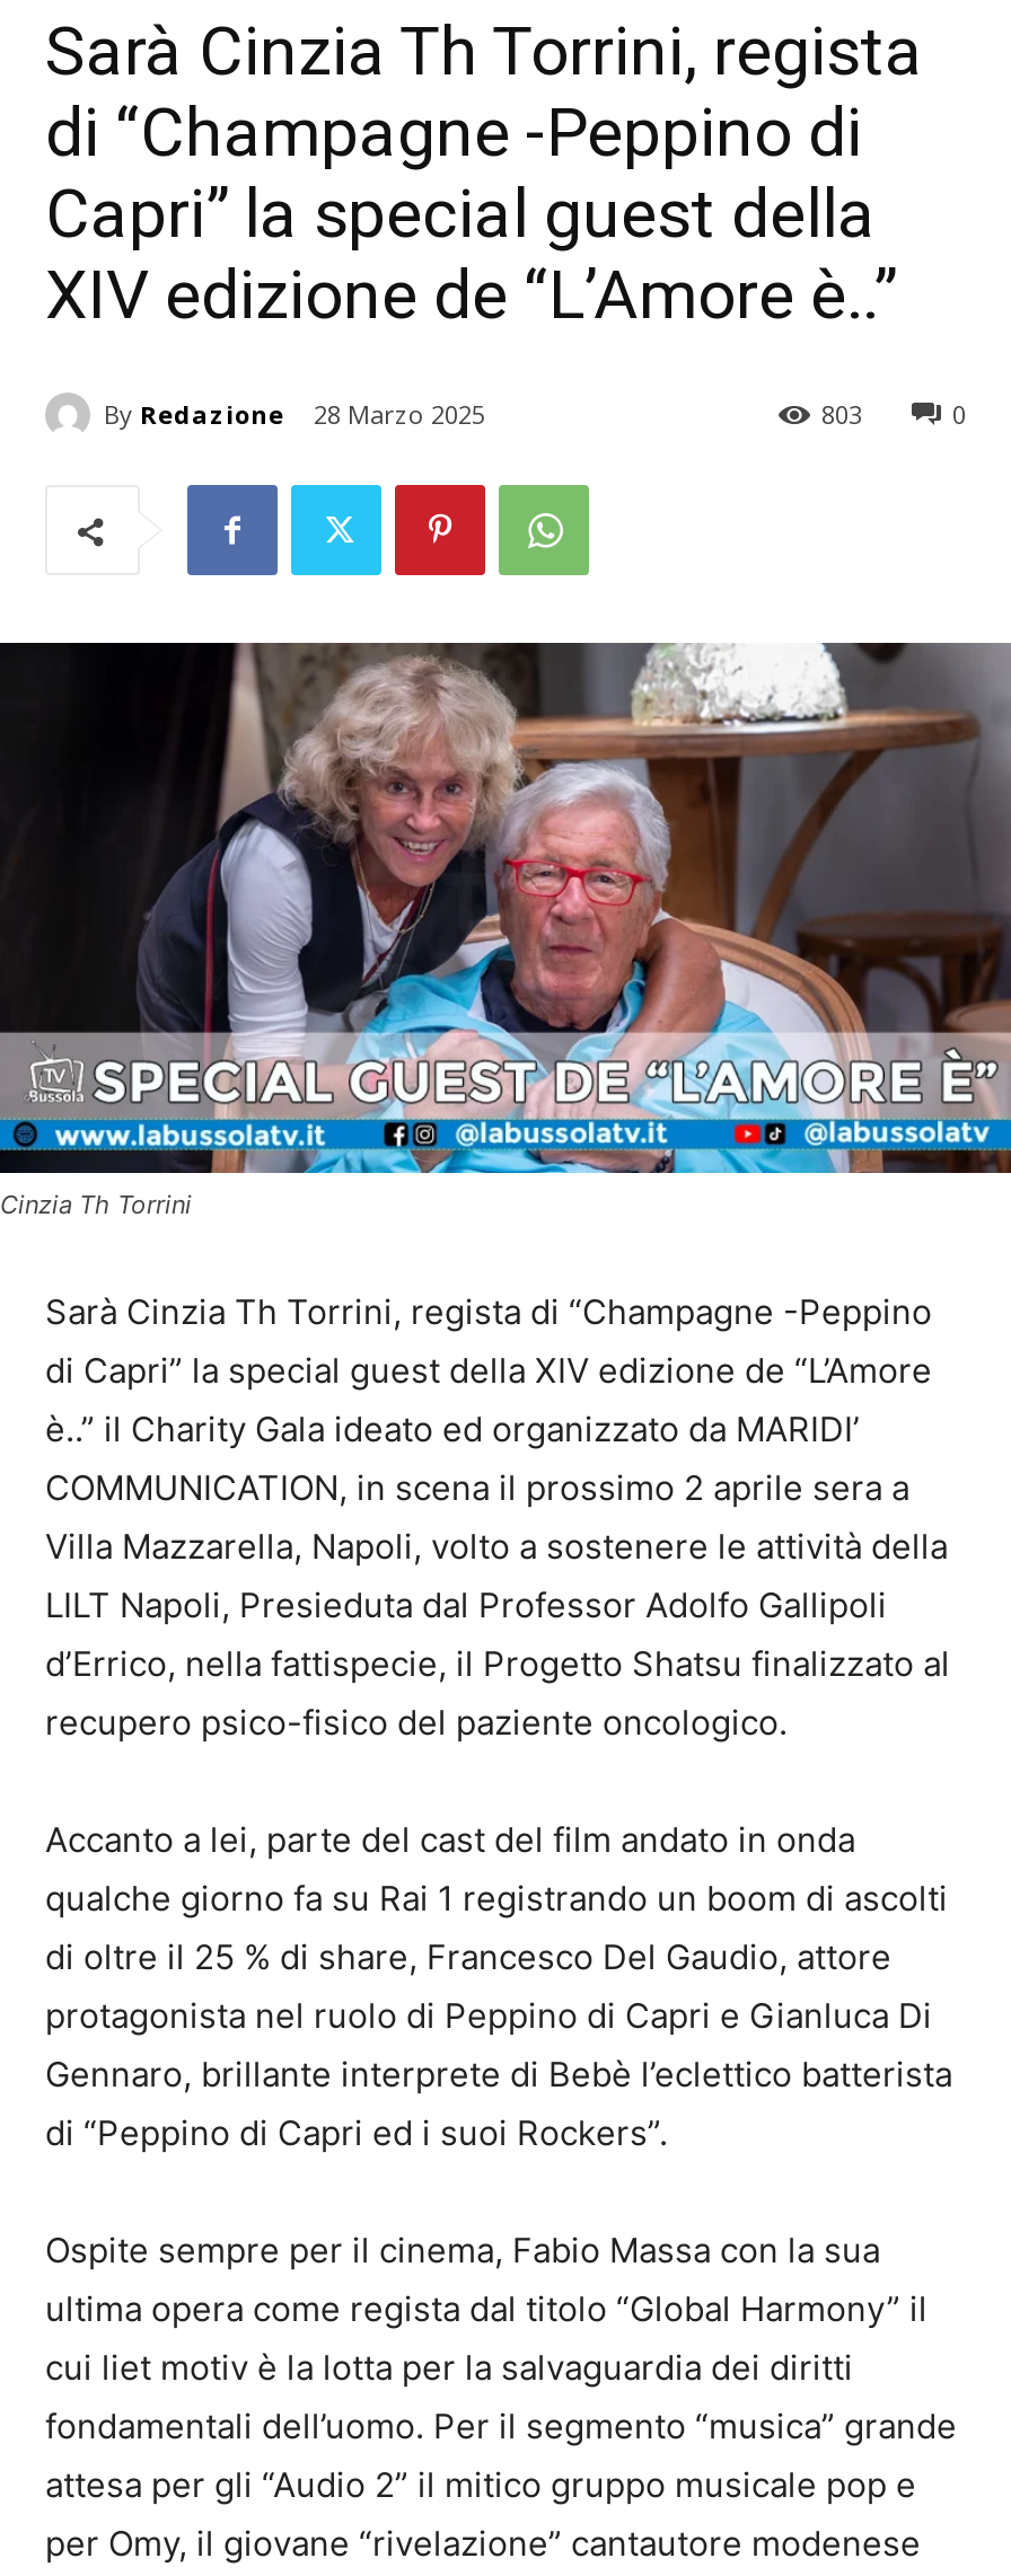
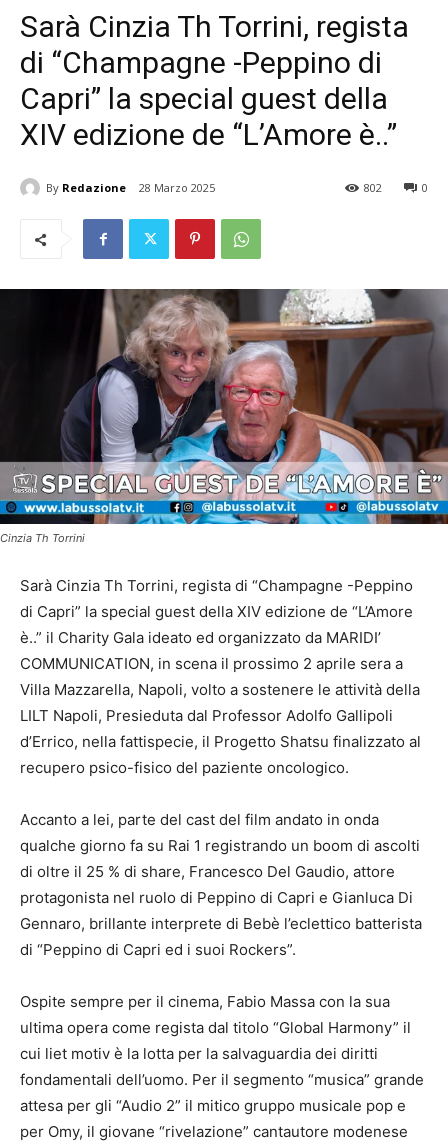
[821,397,862,431] 803 -> [364,180,382,195] 802

